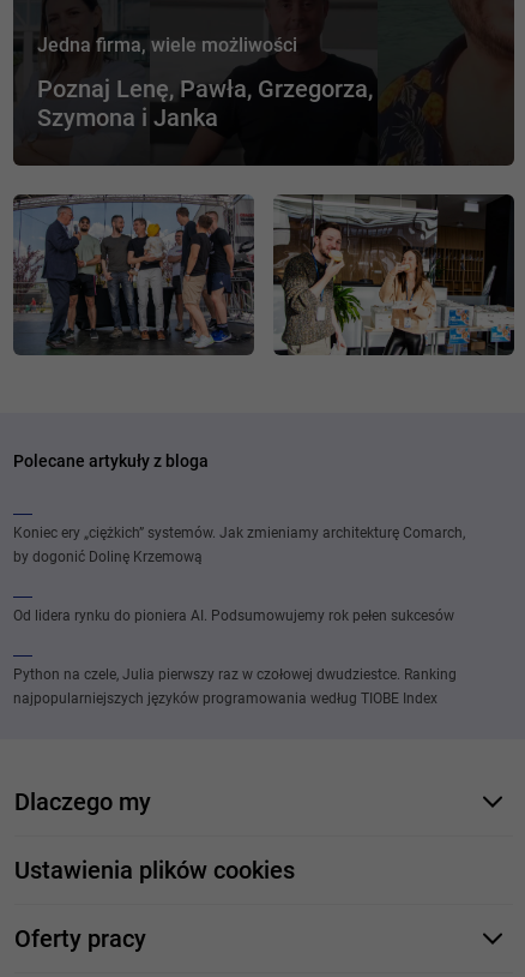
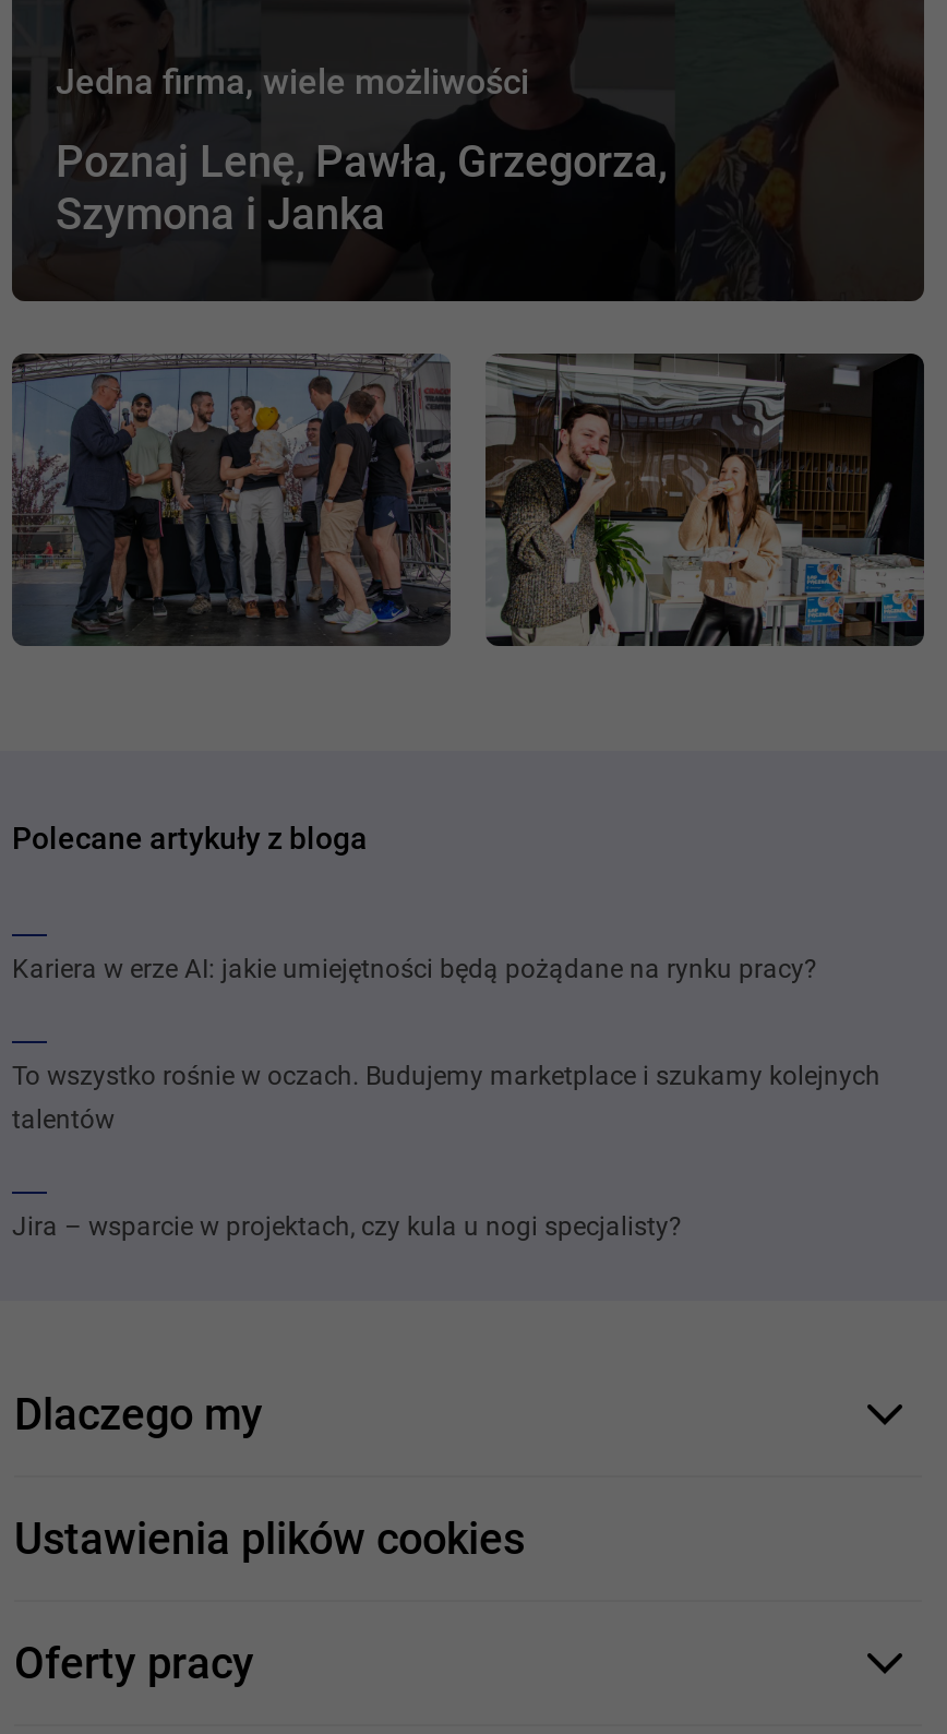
[13,525,465,565] Koniec ery „ciężkich” systemów. Jak zmieniamy architekturę Comarch, | by dogonić Dolinę Krzemową -> [12,954,817,984] Kariera w erze AI: jakie umiejętności będą pożądane na rynku pracy?
[13,607,454,624] Od lidera rynku do pioniera AI. Podsumowujemy rok pełen sukcesów -> [12,1061,880,1135] To wszystko rośnie w oczach. Budujemy marketplace i szukamy kolejnych | talentów
[13,666,457,707] Python na czele, Julia pierwszy raz w czołowej dwudziestce. Ranking | najpopularniejszych języków programowania według TIOBE Index -> [12,1211,682,1242] Jira – wsparcie w projektach, czy kula u nogi specjalisty?

